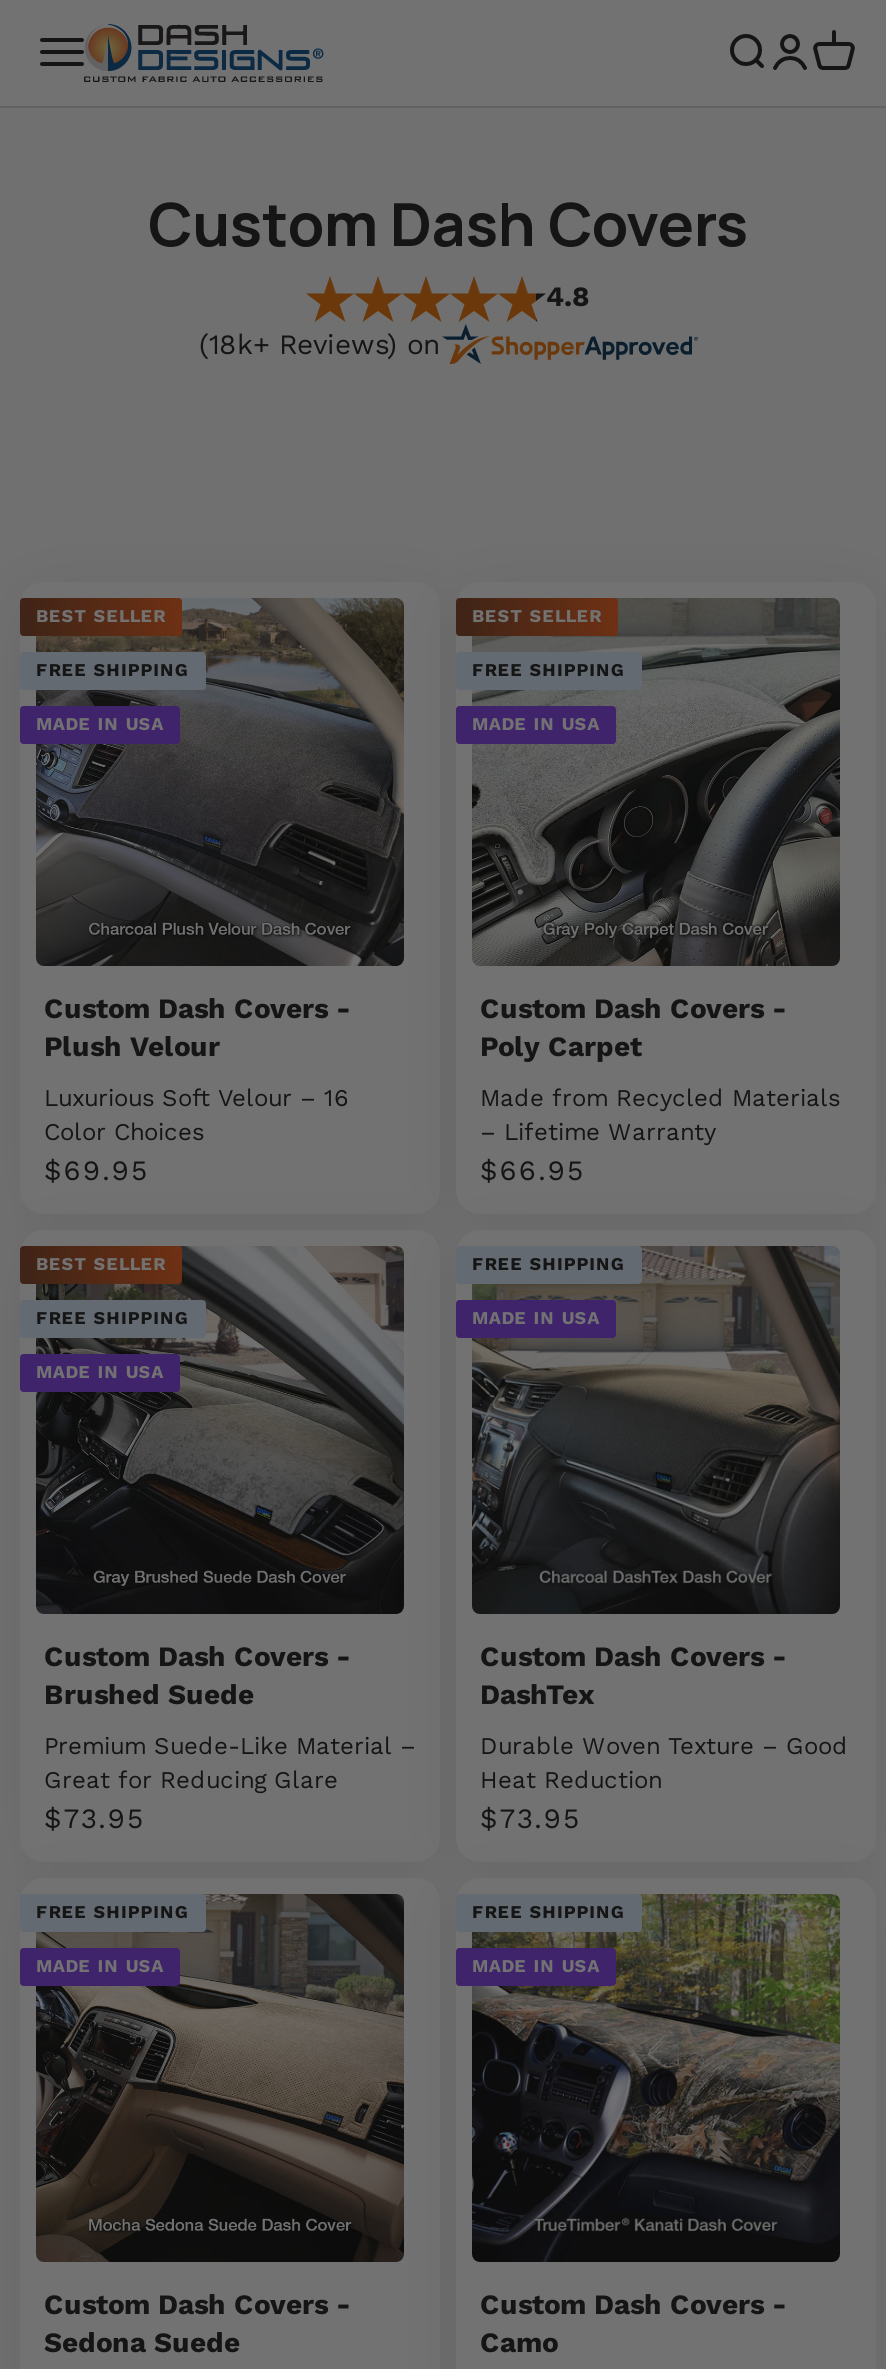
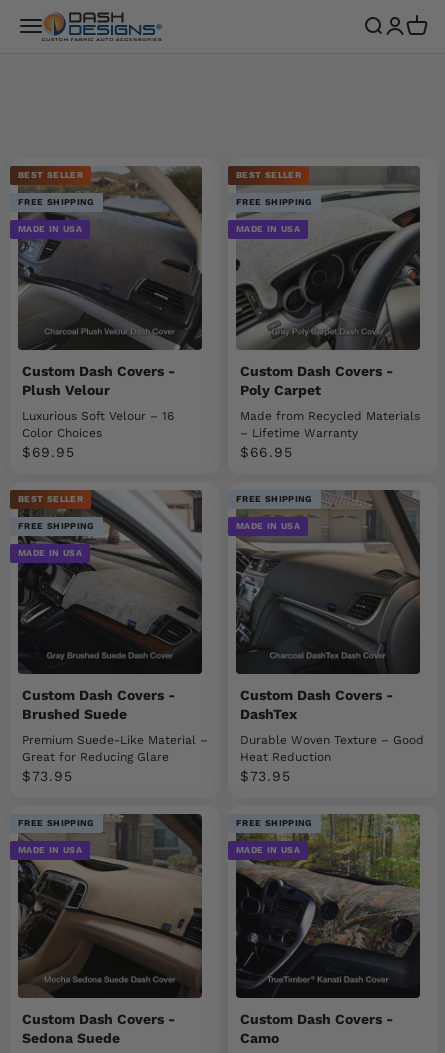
[148,182,748,360] Custom Dash Covers | 4.8 | (18k+ Reviews) on -> none

